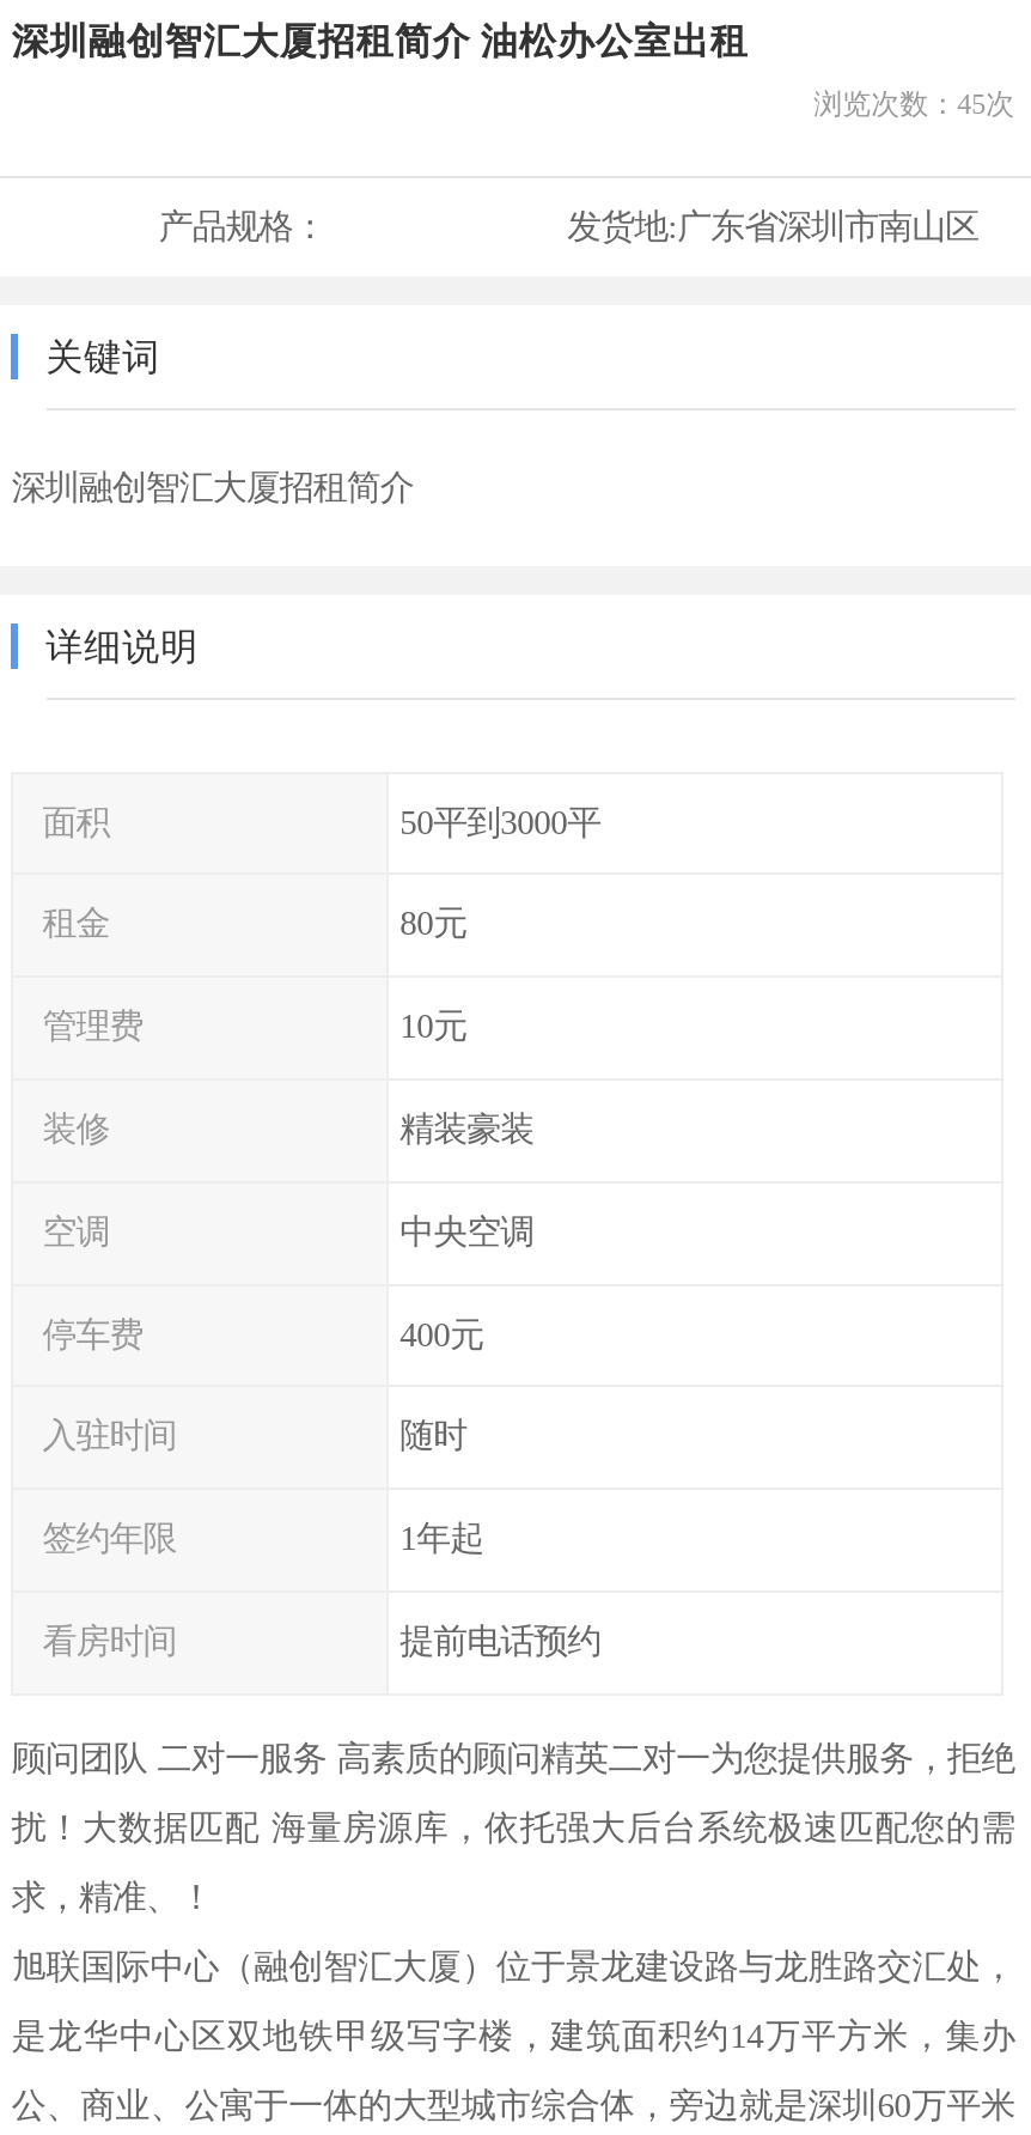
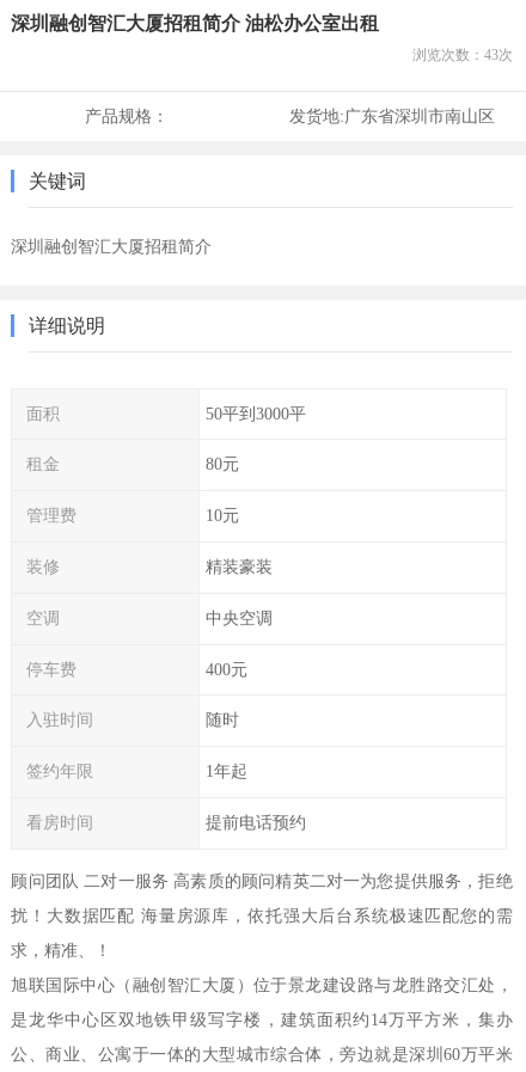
[814,86,1015,120] 浏览次数：45次 -> [412,46,512,63] 浏览次数：43次

